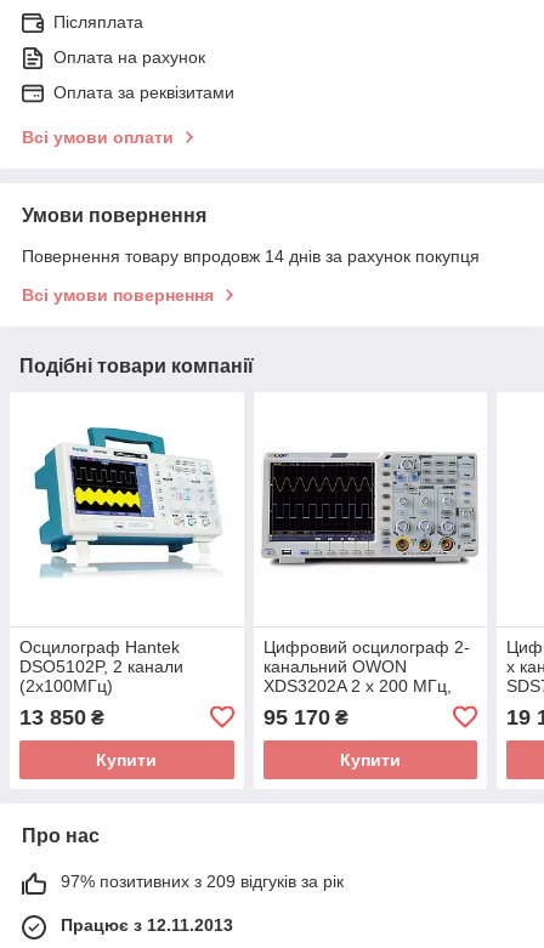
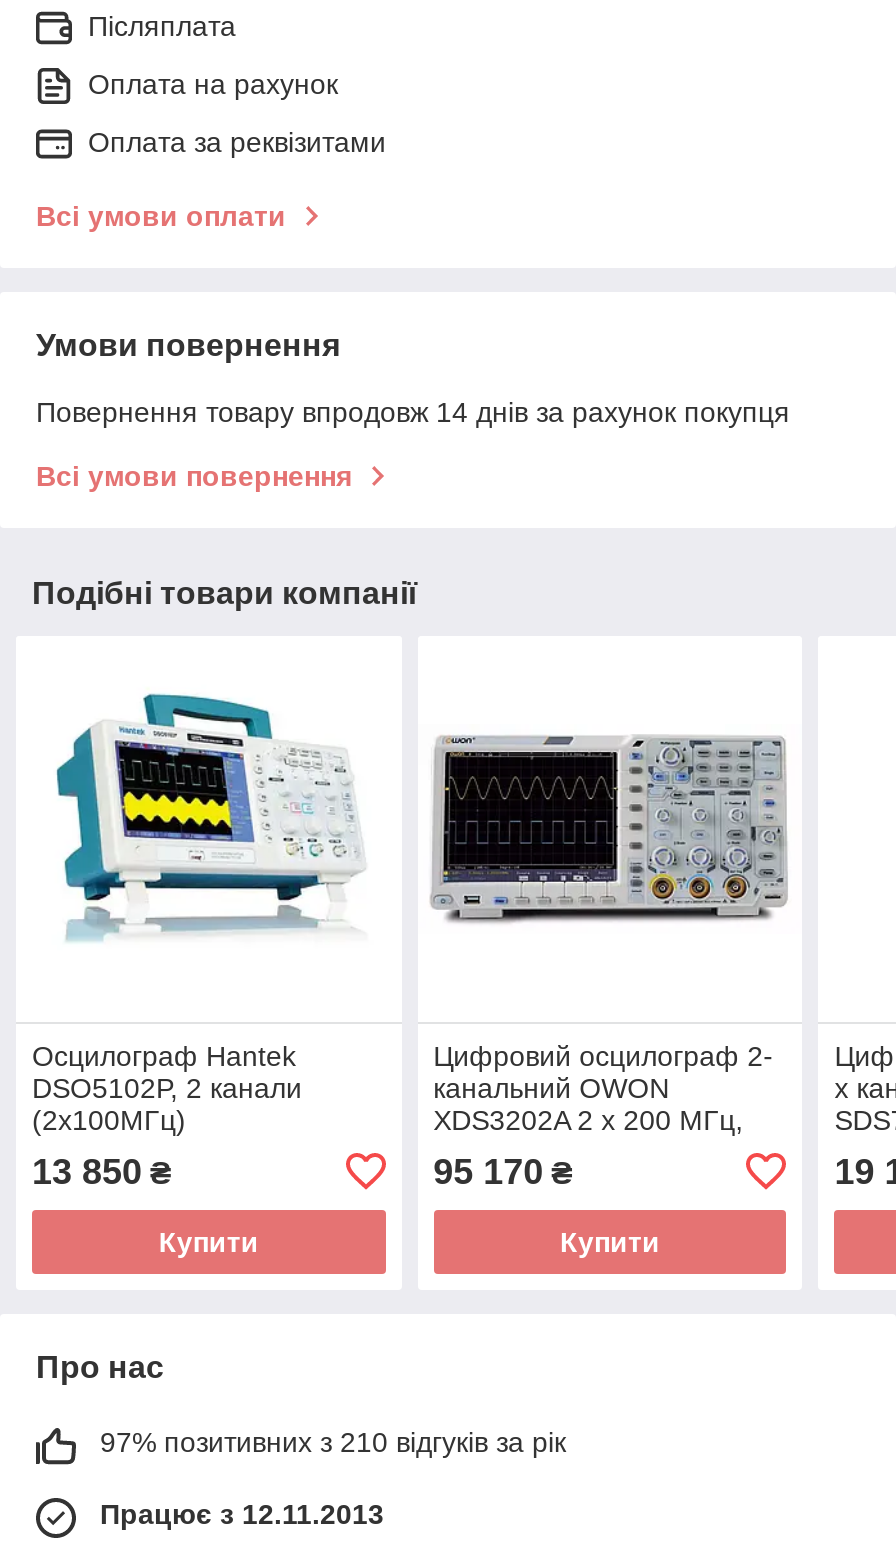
[61,871,344,891] 97% позитивних з 209 відгуків за рік -> [100,1426,566,1458] 97% позитивних з 210 відгуків за рік

